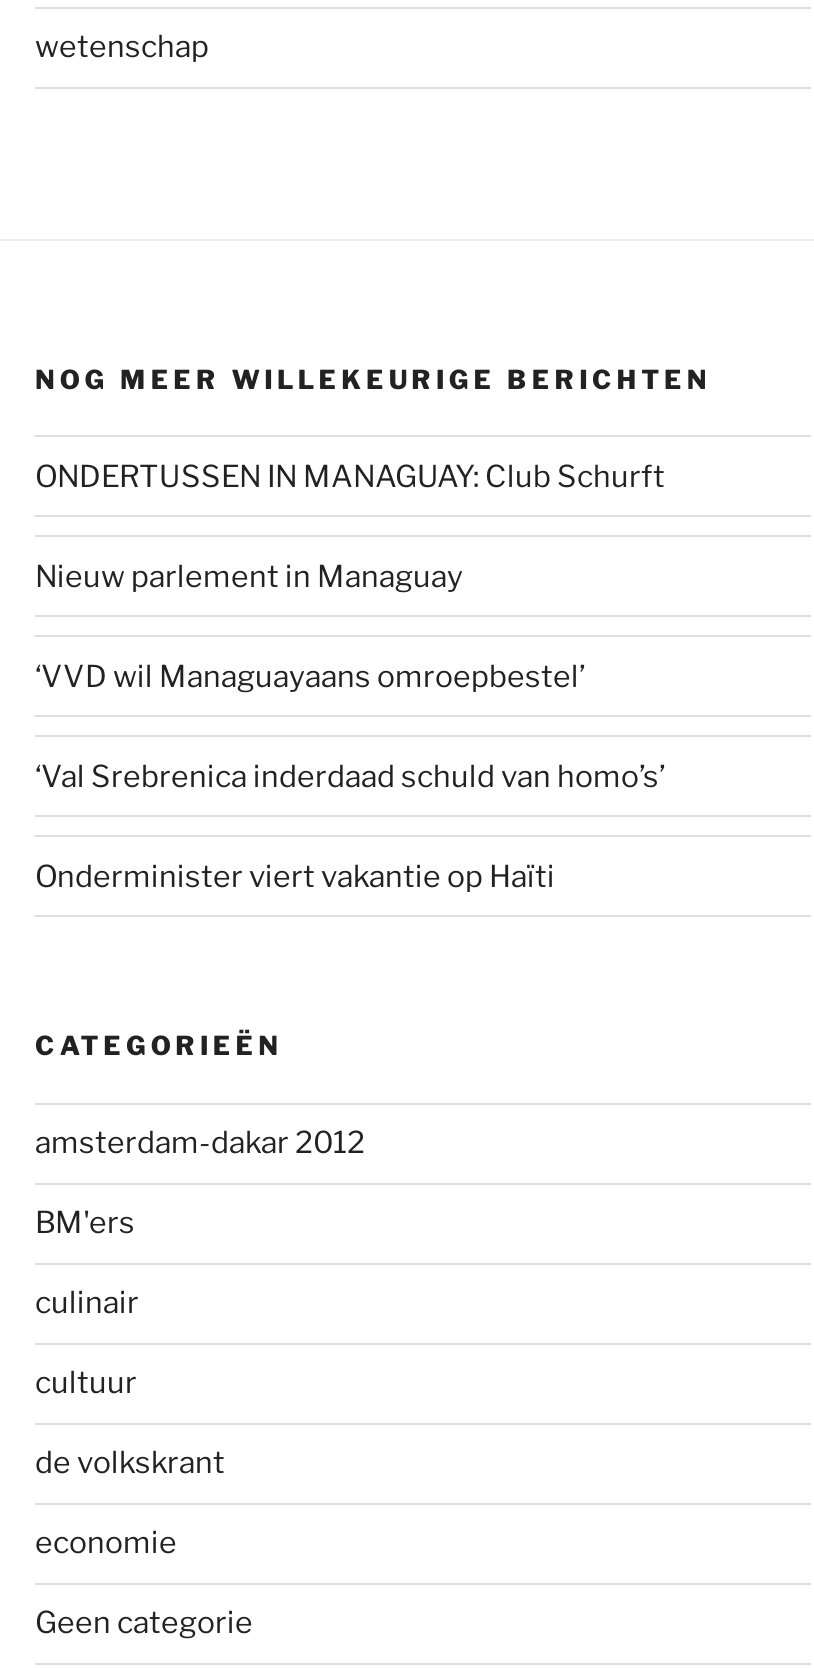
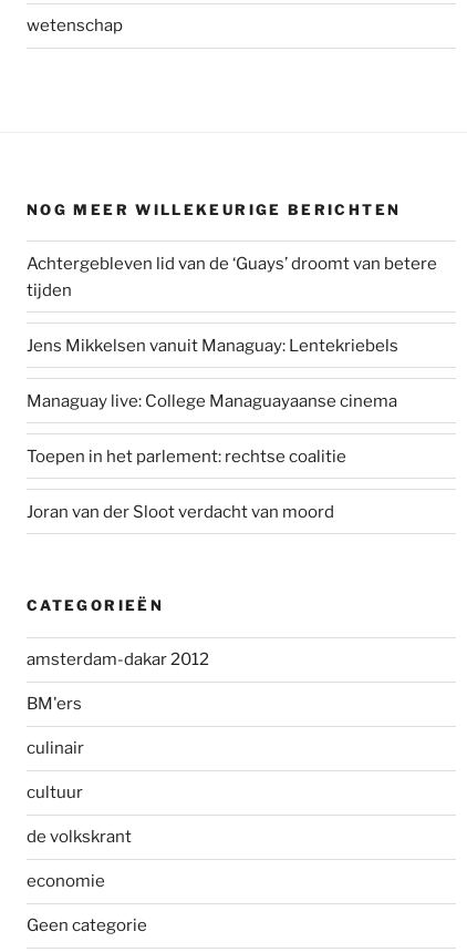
[35,458,665,494] ONDERTUSSEN IN MANAGUAY: Club Schurft -> [27,254,437,300] Achtergebleven lid van de ‘Guays’ droomt van betere | tijden
[35,558,463,594] Nieuw parlement in Managuay -> [27,336,398,356] Jens Mikkelsen vanuit Managuay: Lentekriebels
[35,658,585,694] ‘VVD wil Managuayaans omroepbestel’ -> [27,391,397,411] Managuay live: College Managuayaanse cinema
[35,758,665,794] ‘Val Srebrenica inderdaad schuld van homo’s’ -> [27,447,346,467] Toepen in het parlement: rechtse coalitie
[35,858,555,894] Onderminister viert vakantie op Haïti -> [27,502,334,522] Joran van der Sloot verdacht van moord

